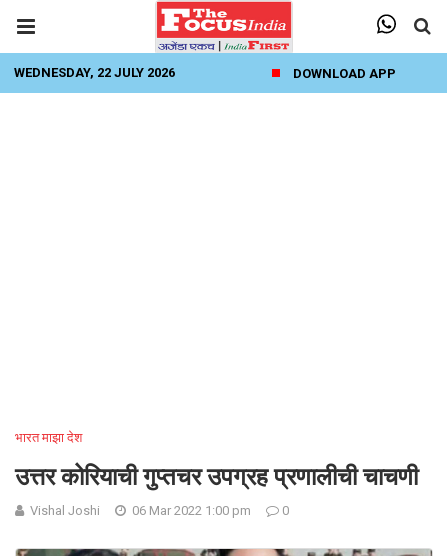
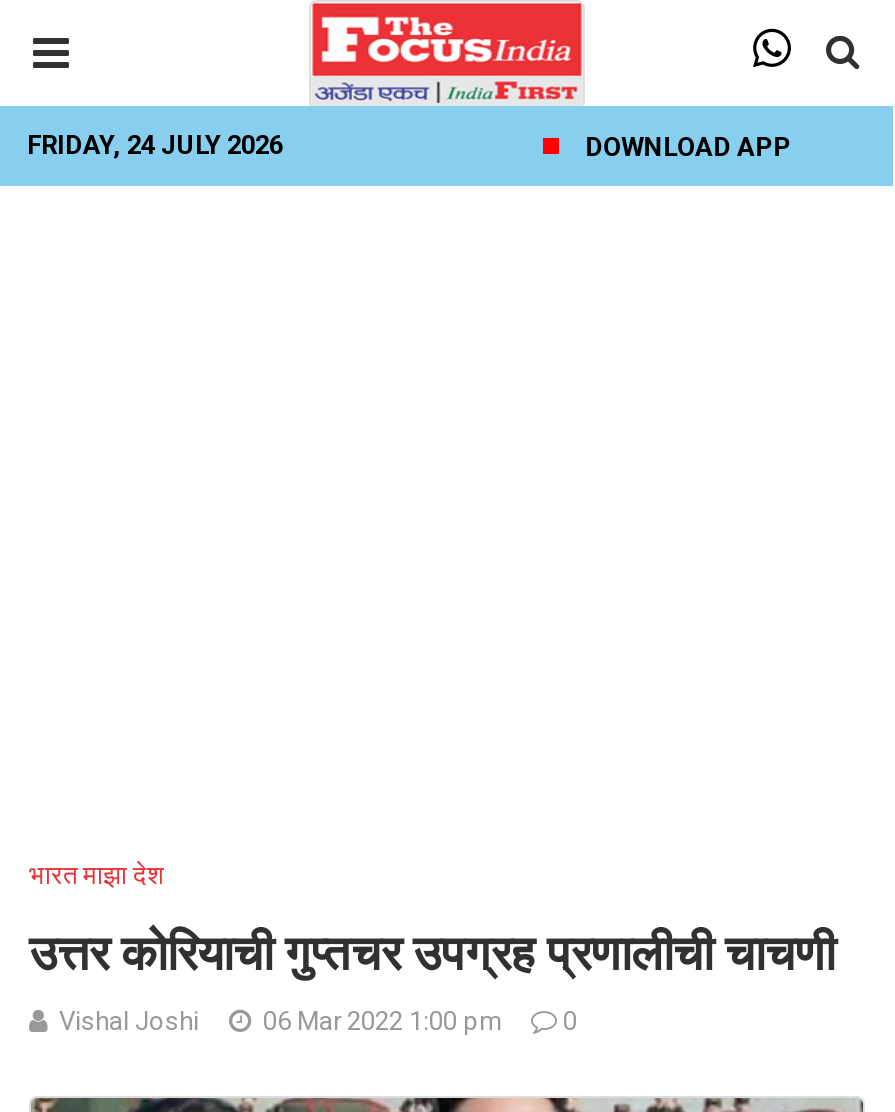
[14,65,175,80] WEDNESDAY, 22 JULY 2026 -> [27,130,283,160] FRIDAY, 24 JULY 2026

